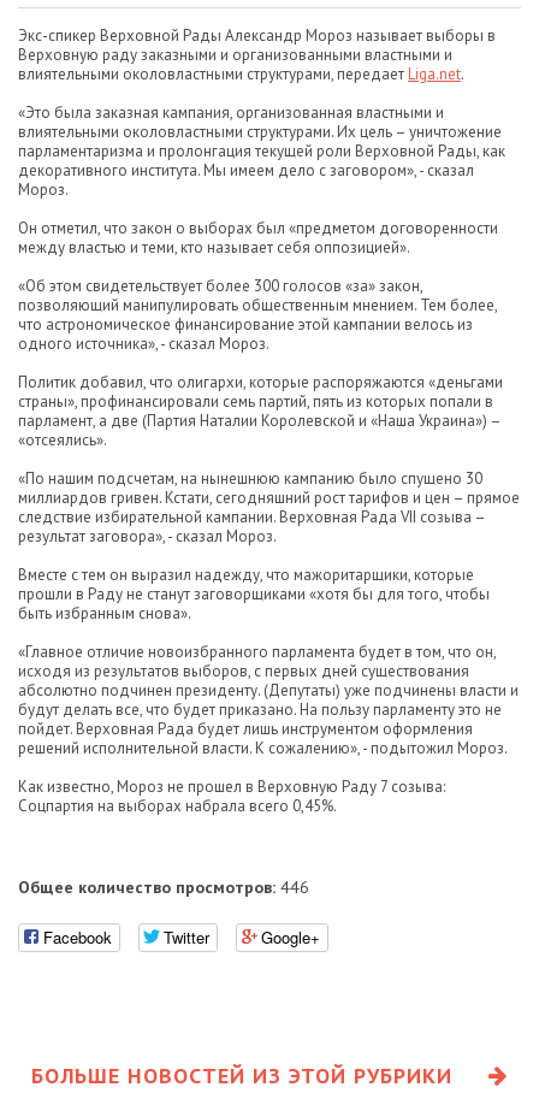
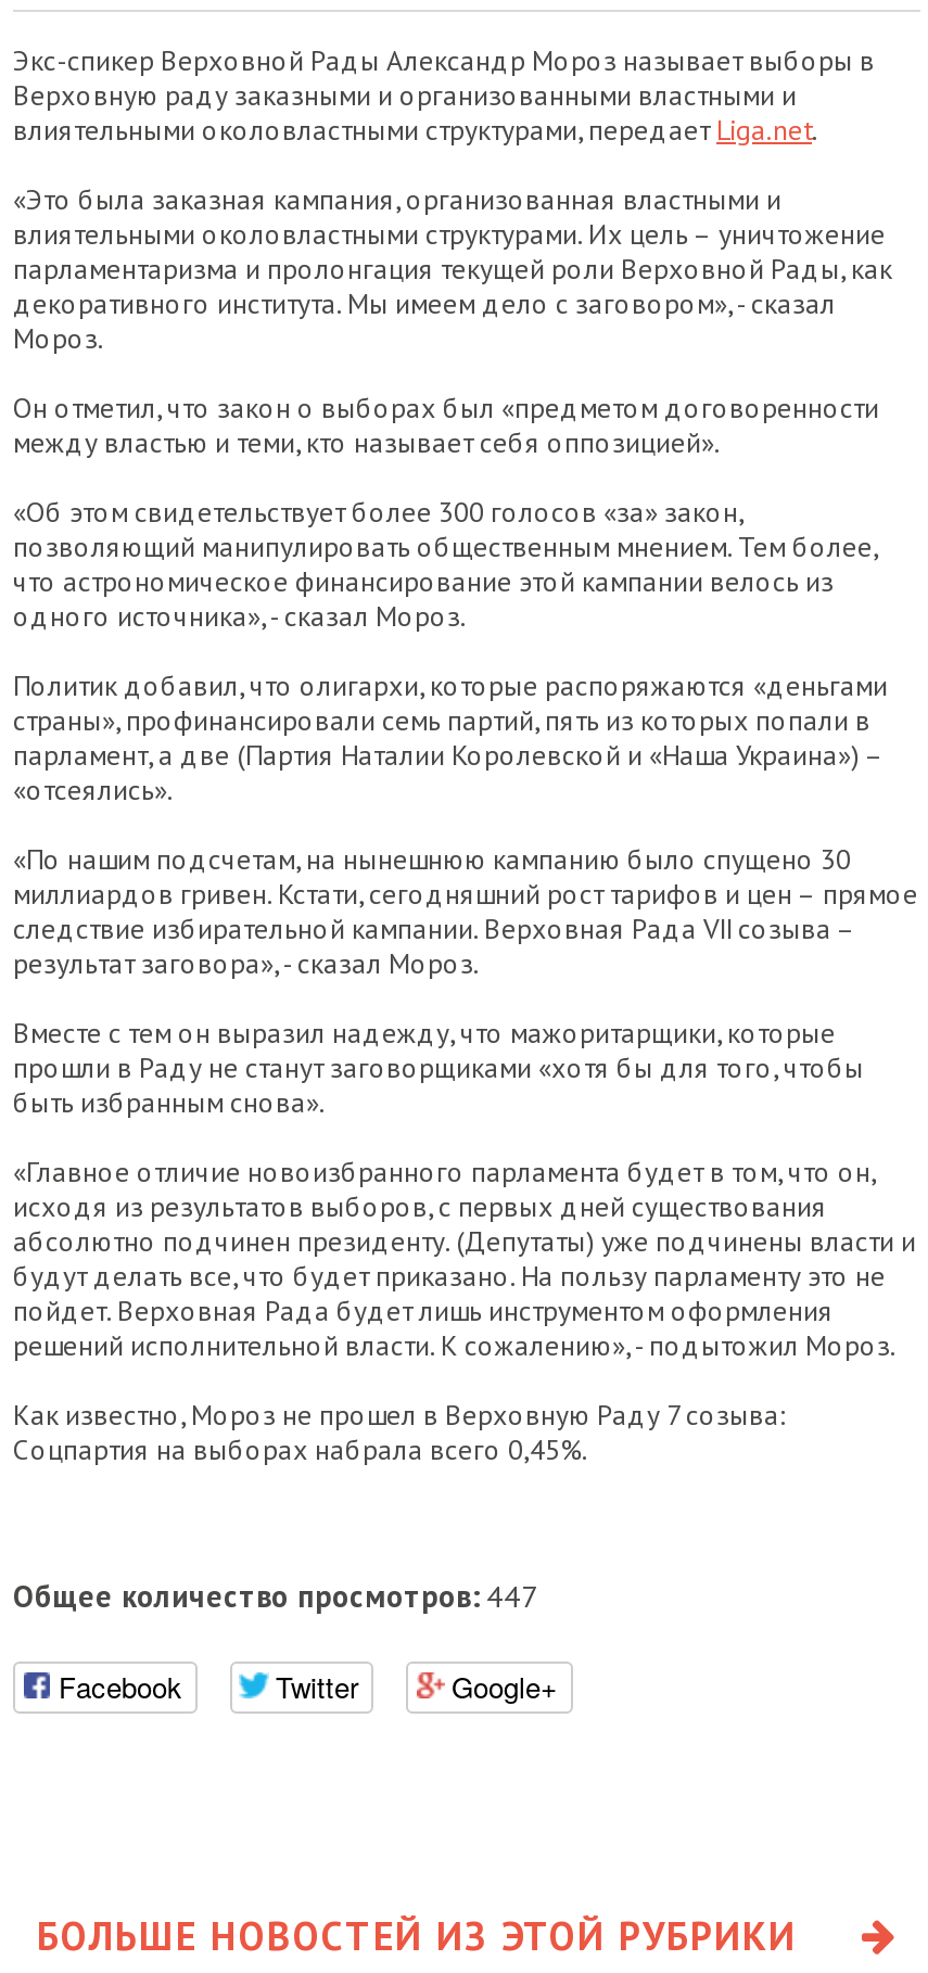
[18,876,309,898] Общее количество просмотров: 446 -> [13,1577,538,1616] Общее количество просмотров: 447

